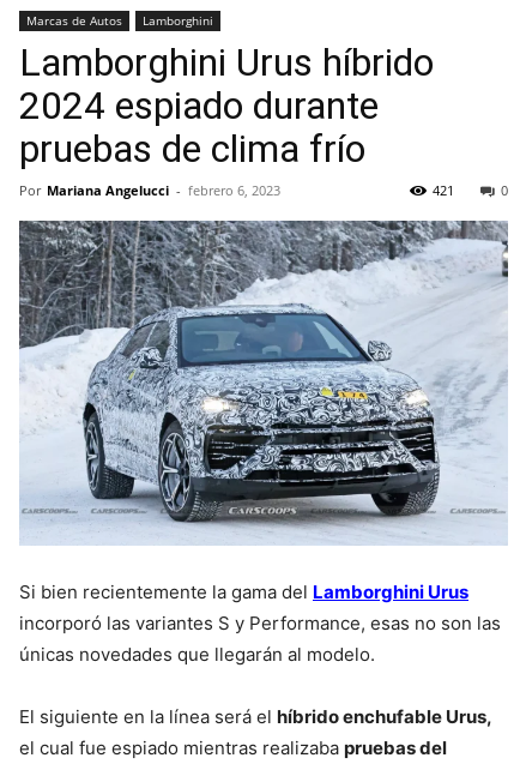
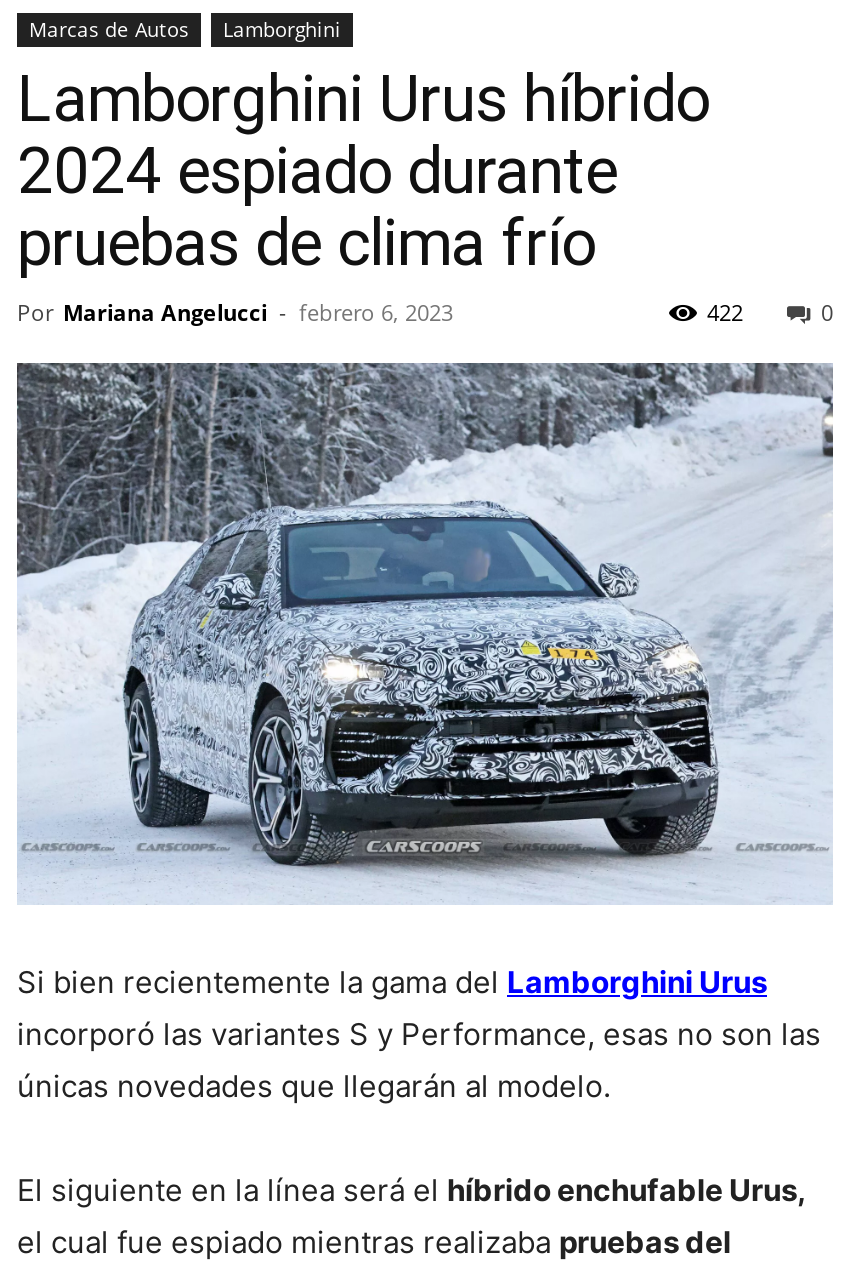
[433,181,454,199] 421 -> [707,297,743,327] 422

